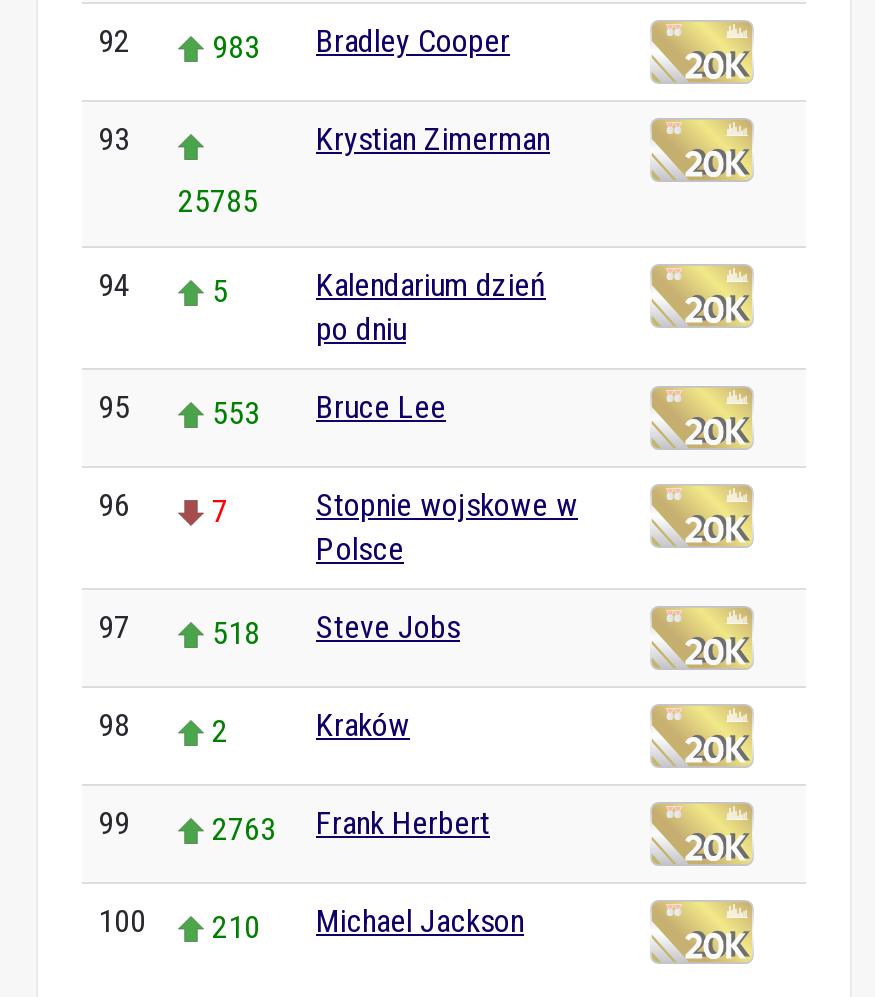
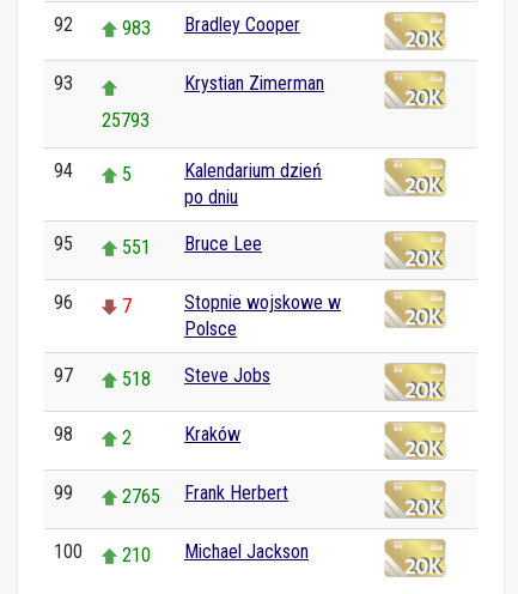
[178,182,258,220] 25785 -> [102,109,150,132] 25793
[98,388,446,432] 95 553 Bruce Lee -> [54,232,262,259] 95 551 Bruce Lee
[98,804,490,848] 99 2763 Frank Herbert -> [54,481,288,508] 99 2765 Frank Herbert

